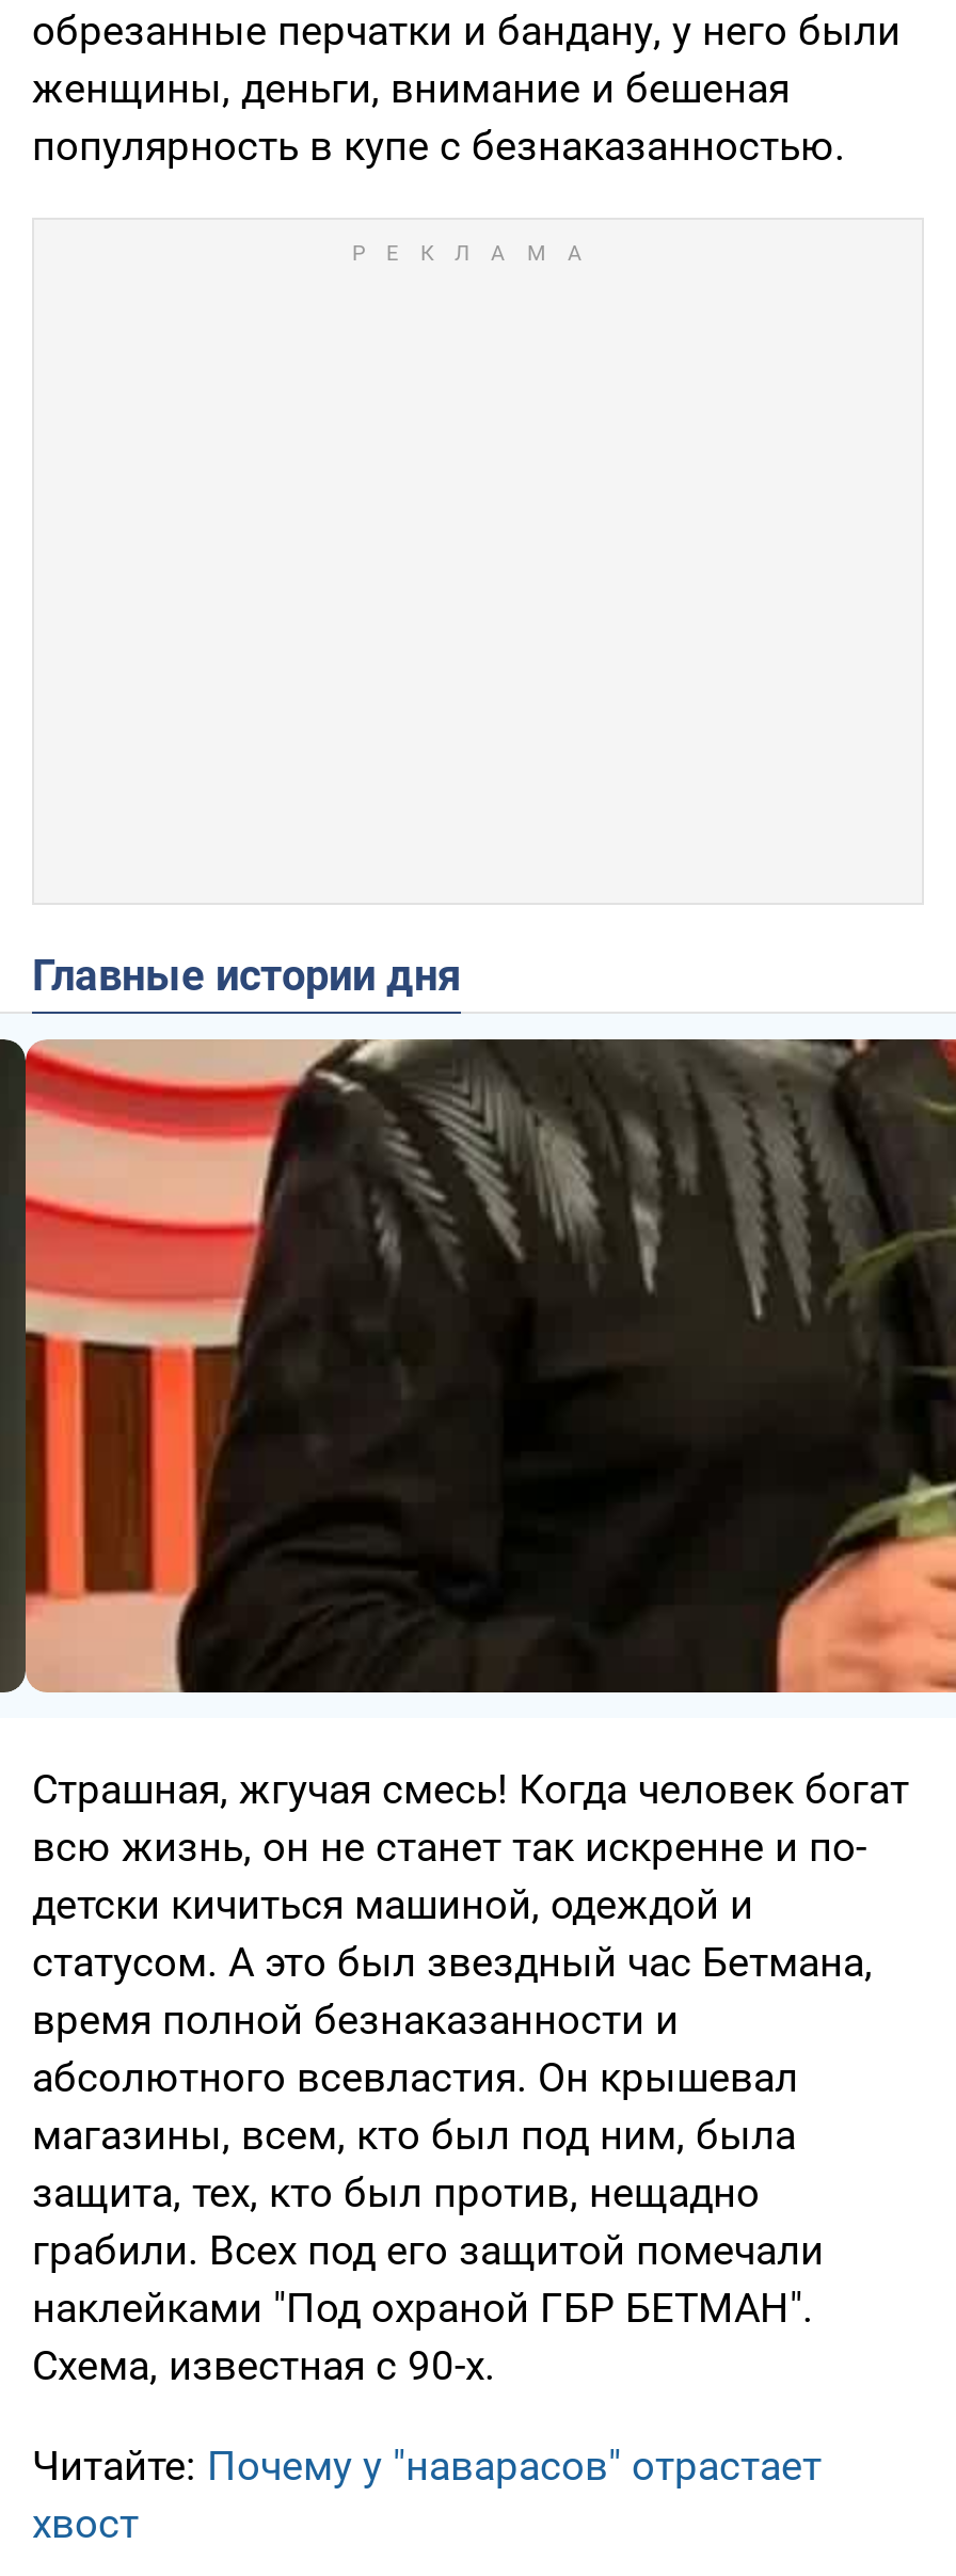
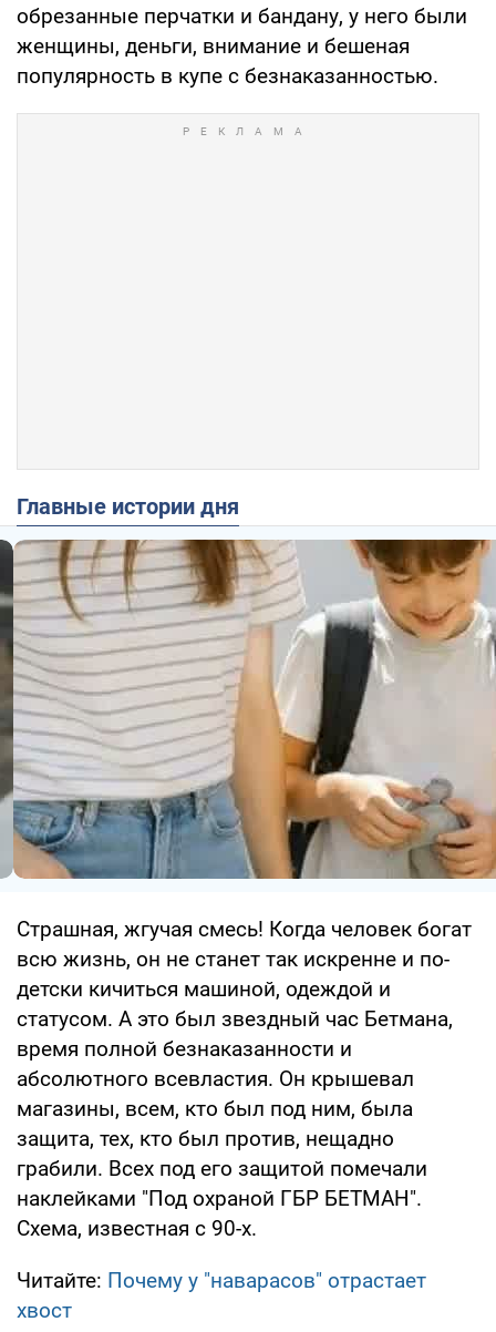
[6,1037,950,1695] [image] -> [3,539,493,880] [image]

